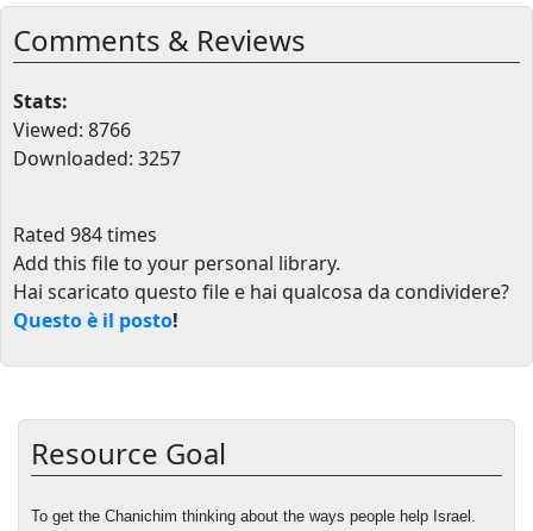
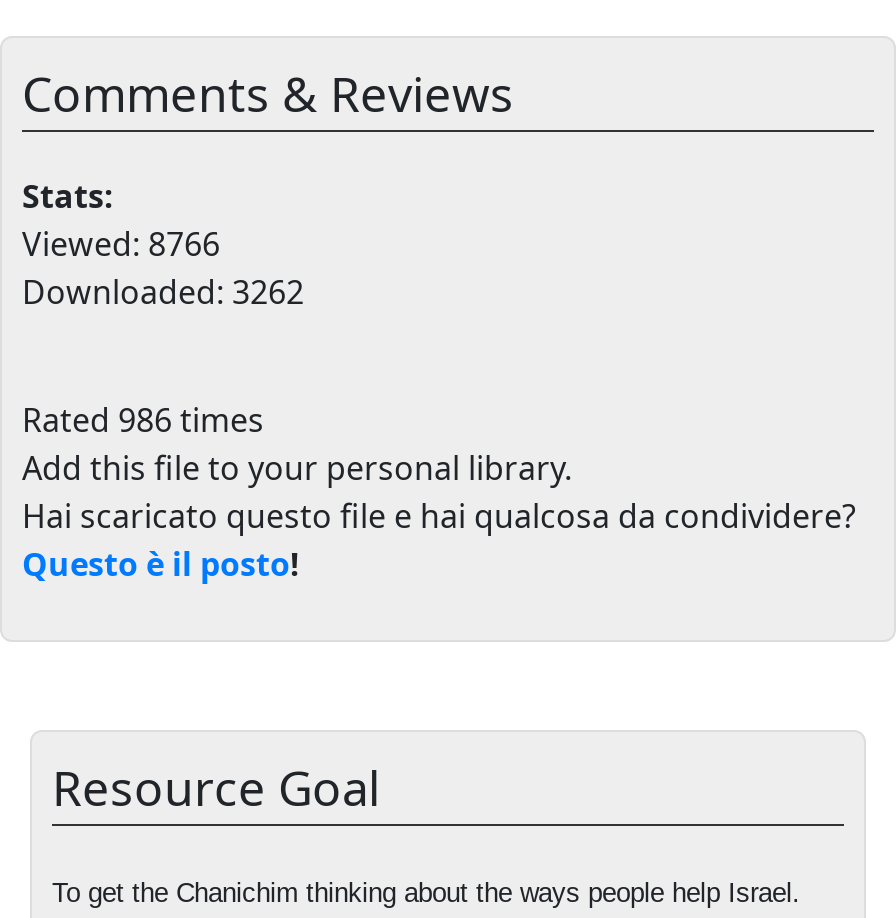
[13,145,181,171] Downloaded: 3257 -> [22,270,304,314] Downloaded: 3262
[13,221,157,248] Rated 984 times -> [22,398,264,442] Rated 986 times

